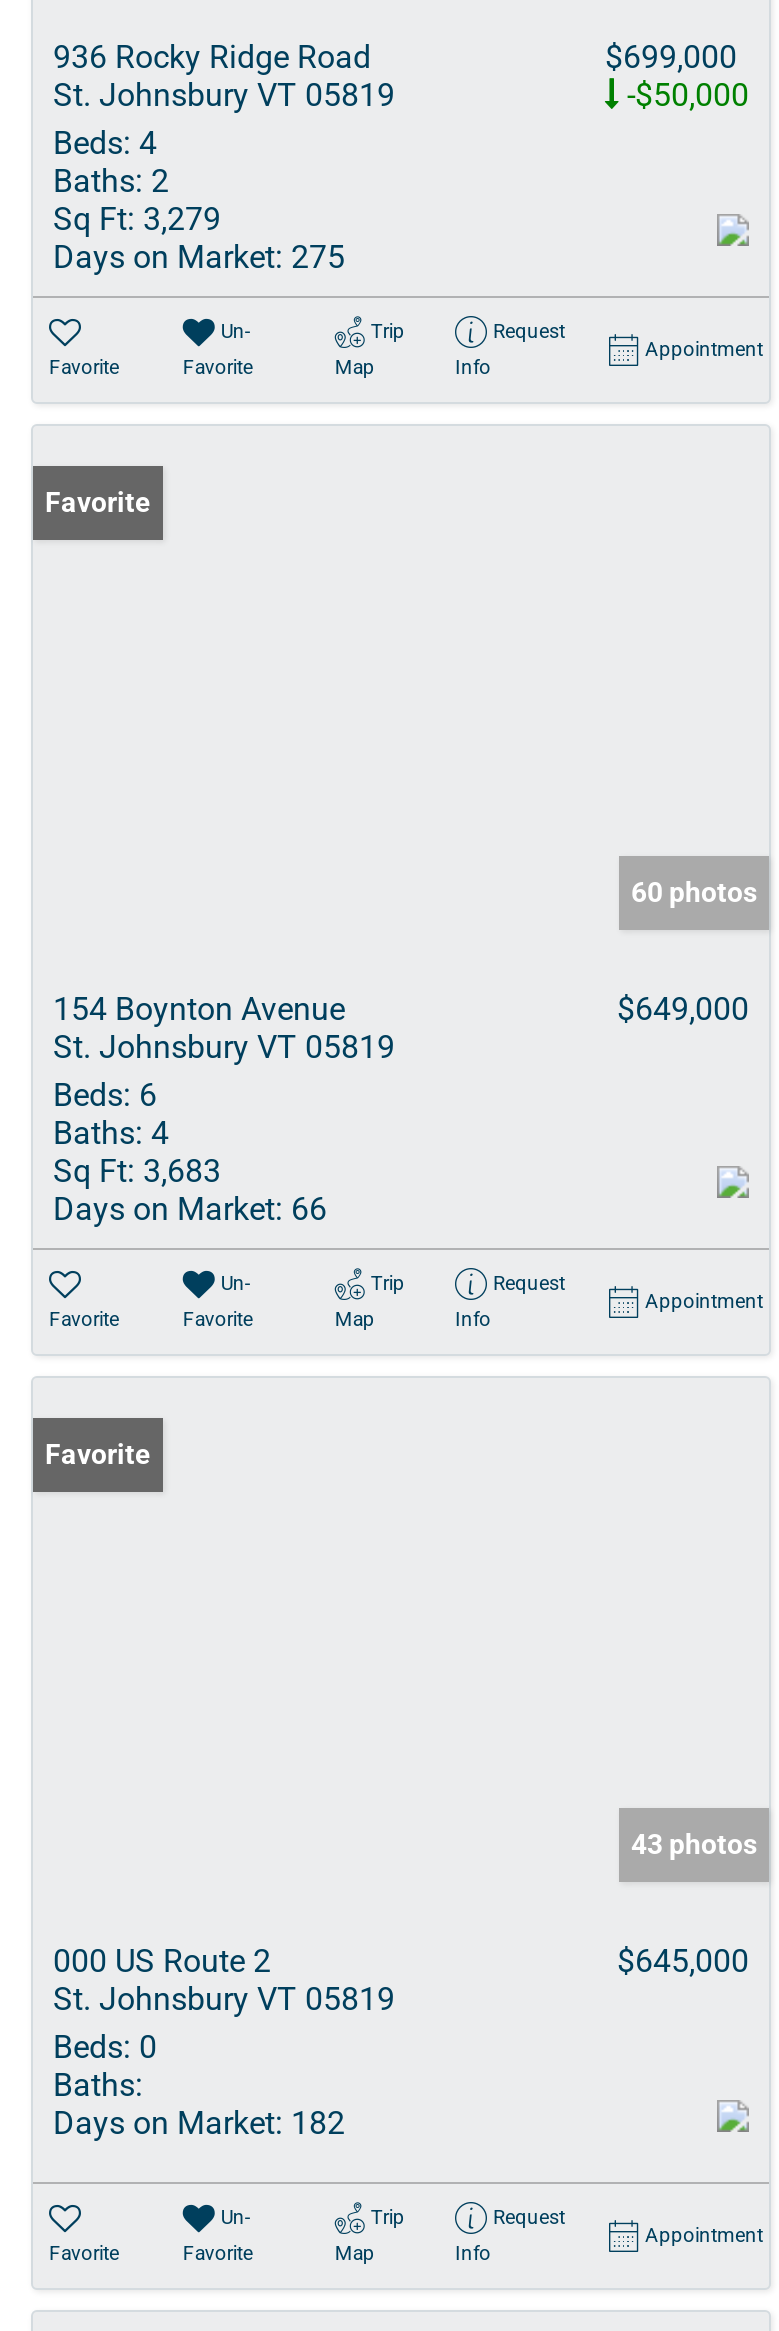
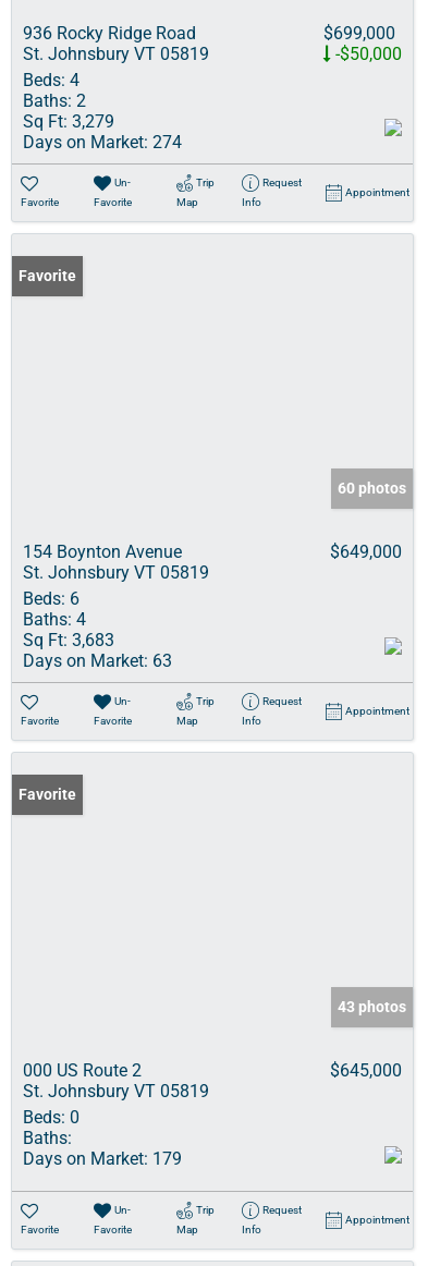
[53,238,345,276] Days on Market: 275 -> [23,132,182,153] Days on Market: 274
[53,1190,327,1228] Days on Market: 66 -> [23,650,172,671] Days on Market: 63
[53,2104,345,2142] Days on Market: 182 -> [23,1148,182,1169] Days on Market: 179

